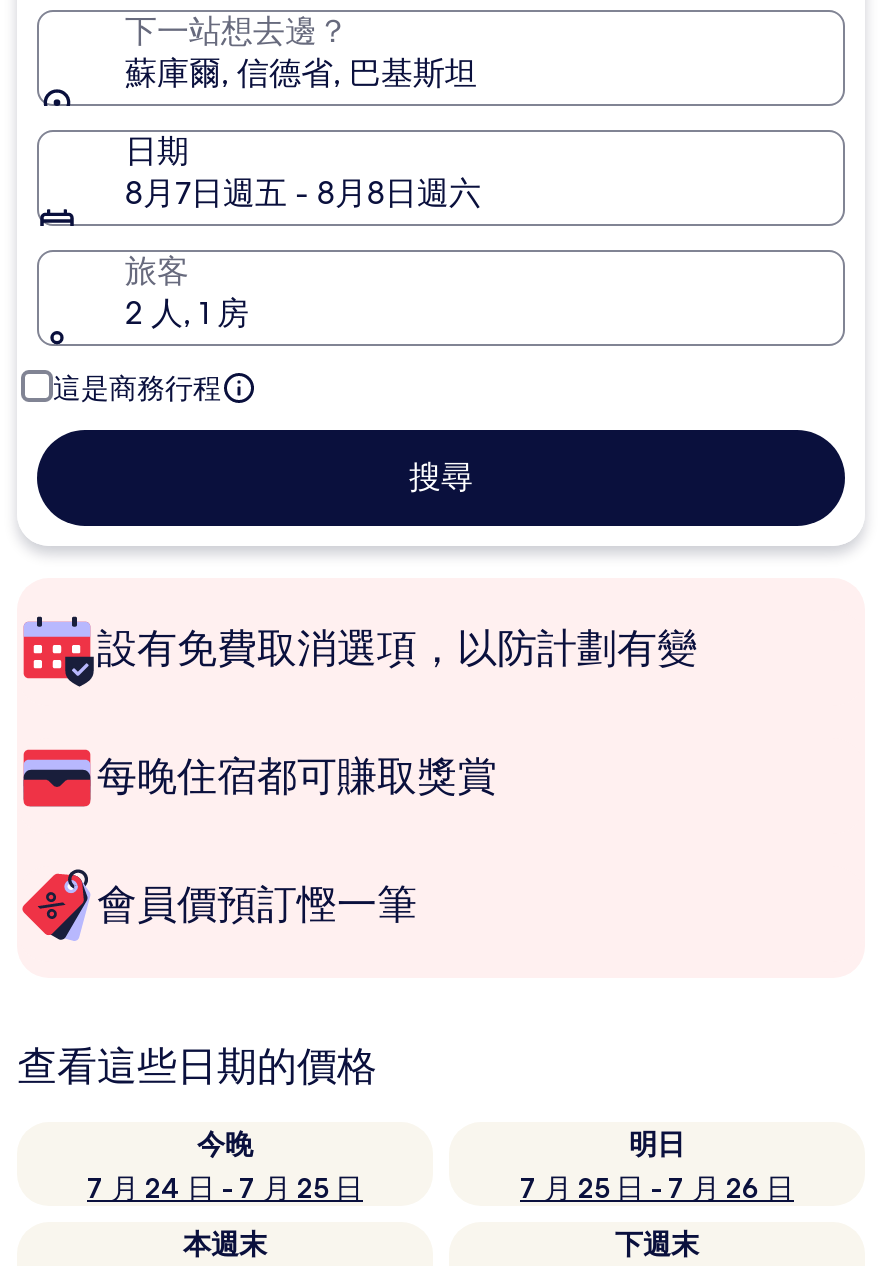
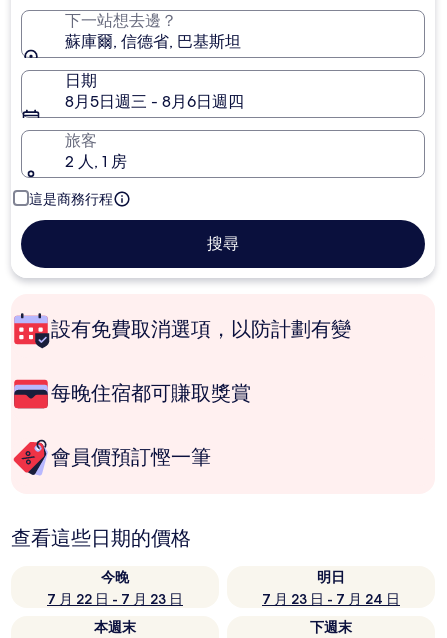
[125,172,481,214] 8月7日週五 - 8月8日週六 -> [65,91,244,112] 8月5日週三 - 8月6日週四
[87,1170,363,1206] 7 月 24 日 - 7 月 25 日 -> [47,590,183,608] 7 月 22 日 - 7 月 23 日
[520,1170,794,1206] 7 月 25 日 - 7 月 26 日 -> [262,590,400,608] 7 月 23 日 - 7 月 24 日

